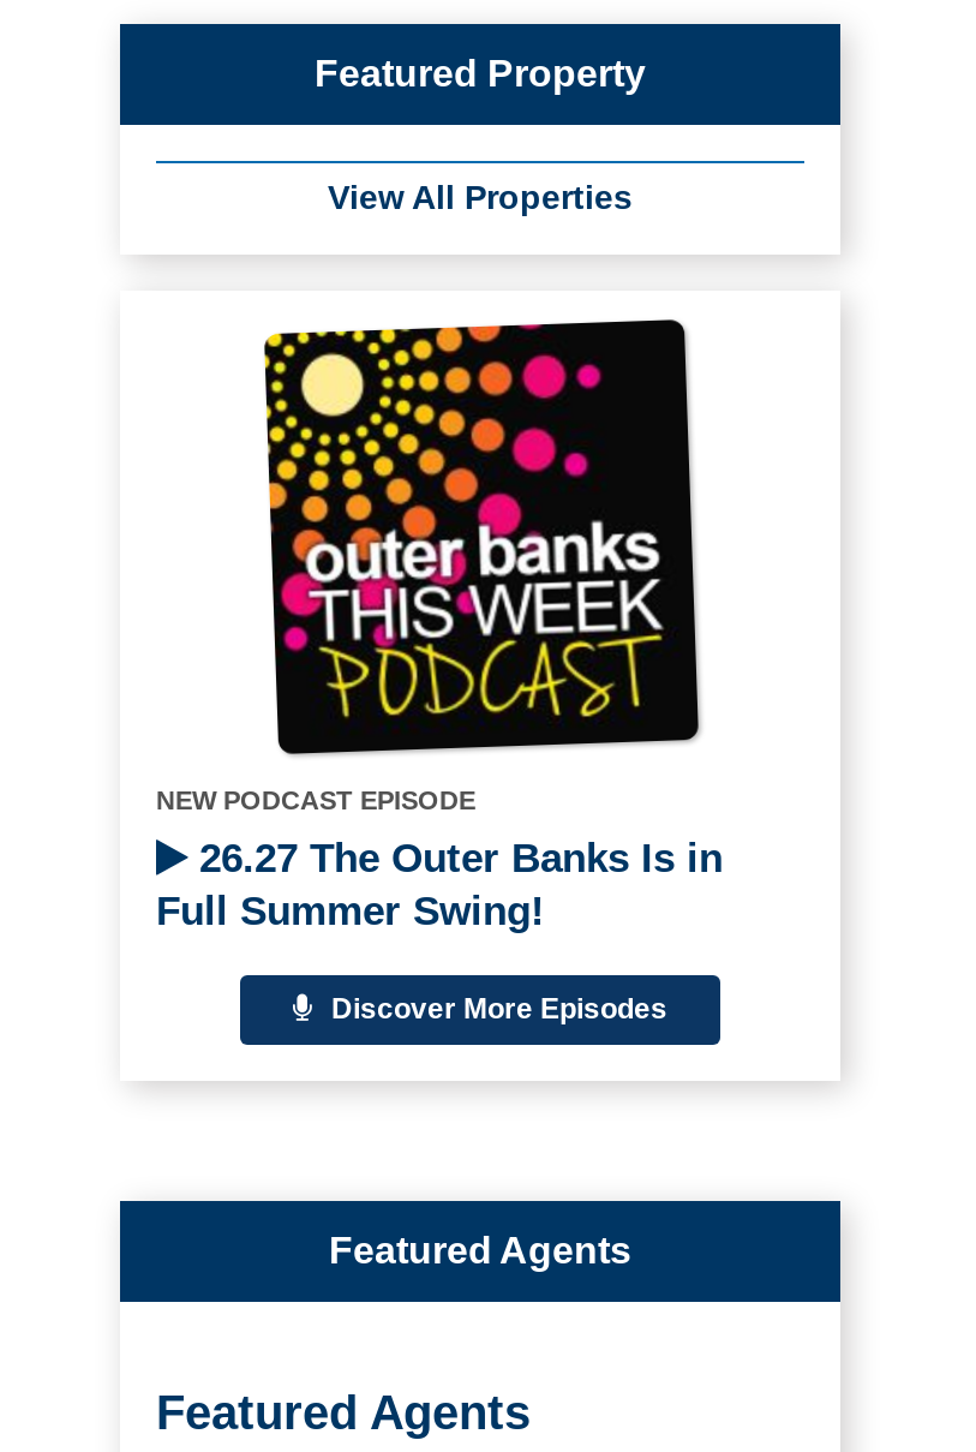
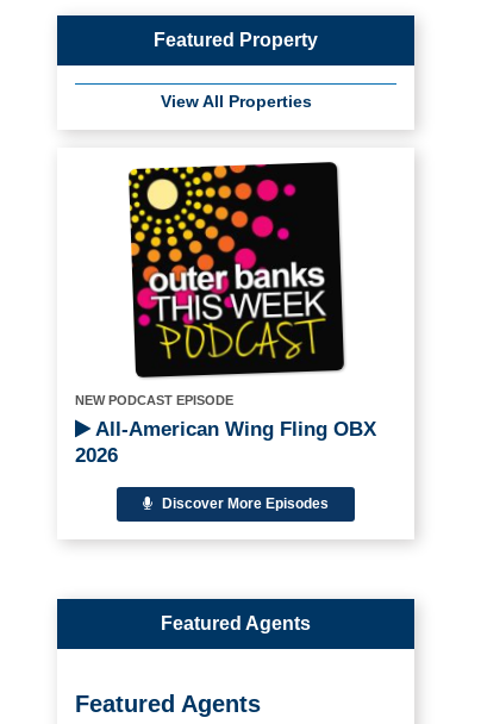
[156,836,723,934] 26.27 The Outer Banks Is in | Full Summer Swing! -> [75,418,376,467] All-American Wing Fling OBX | 2026

